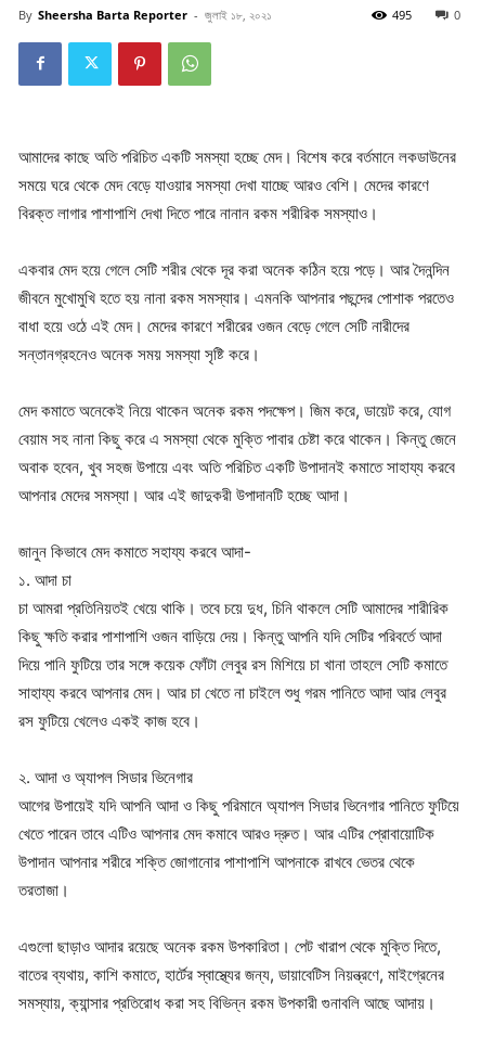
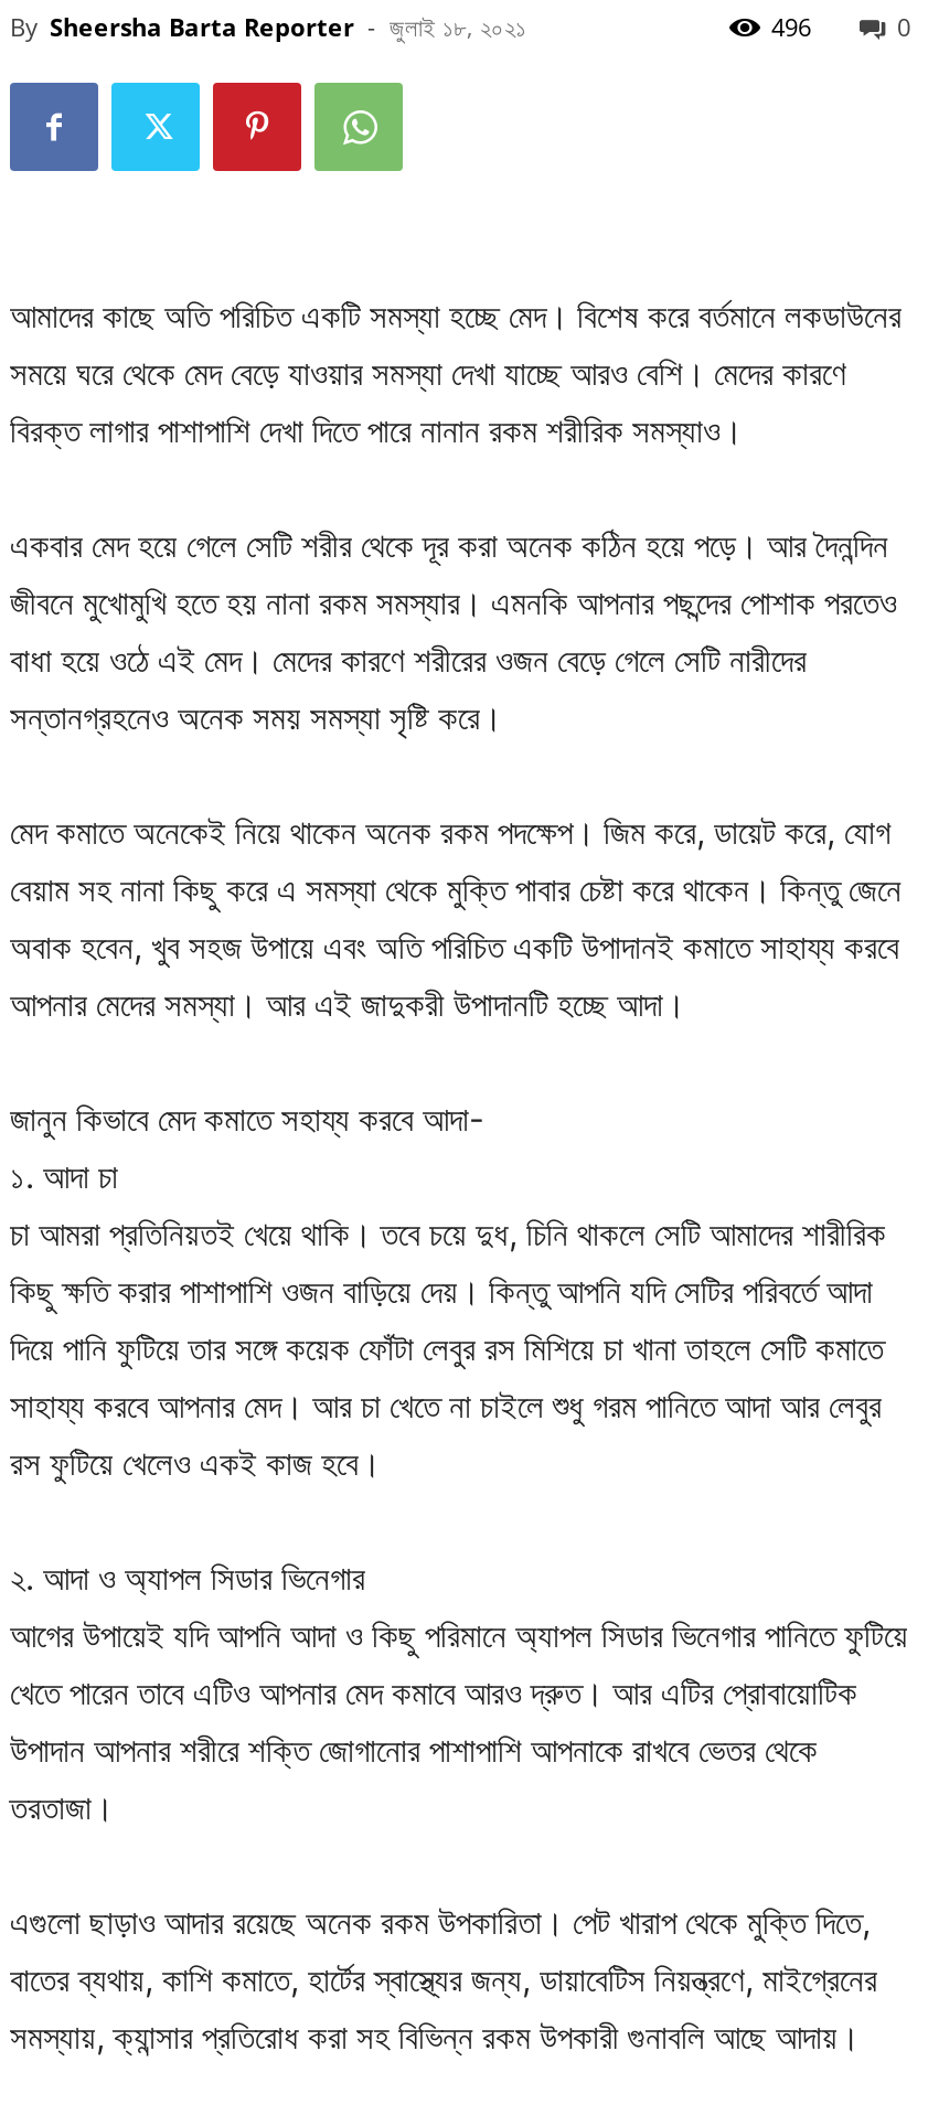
[392,6,412,22] 495 -> [771,11,811,44] 496

